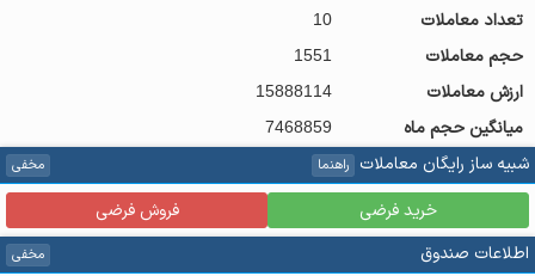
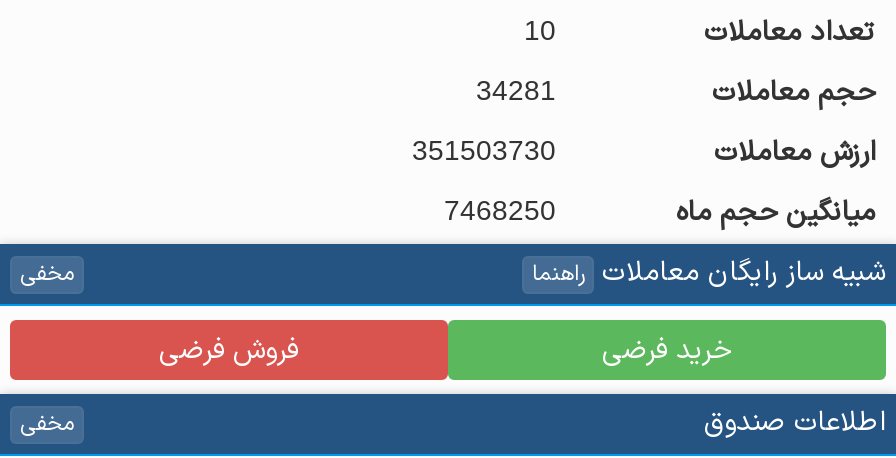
[294,44,332,69] 1551 -> [476,71,556,113] 34281
[256,80,332,105] 15888114 -> [412,131,556,173] 351503730
[265,115,332,141] 7468859 -> [444,191,556,233] 7468250

